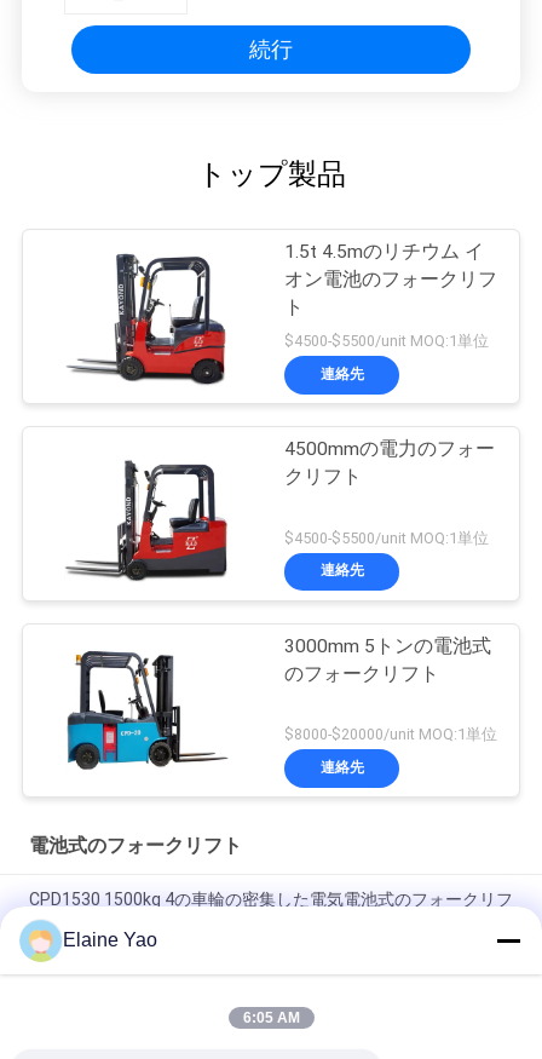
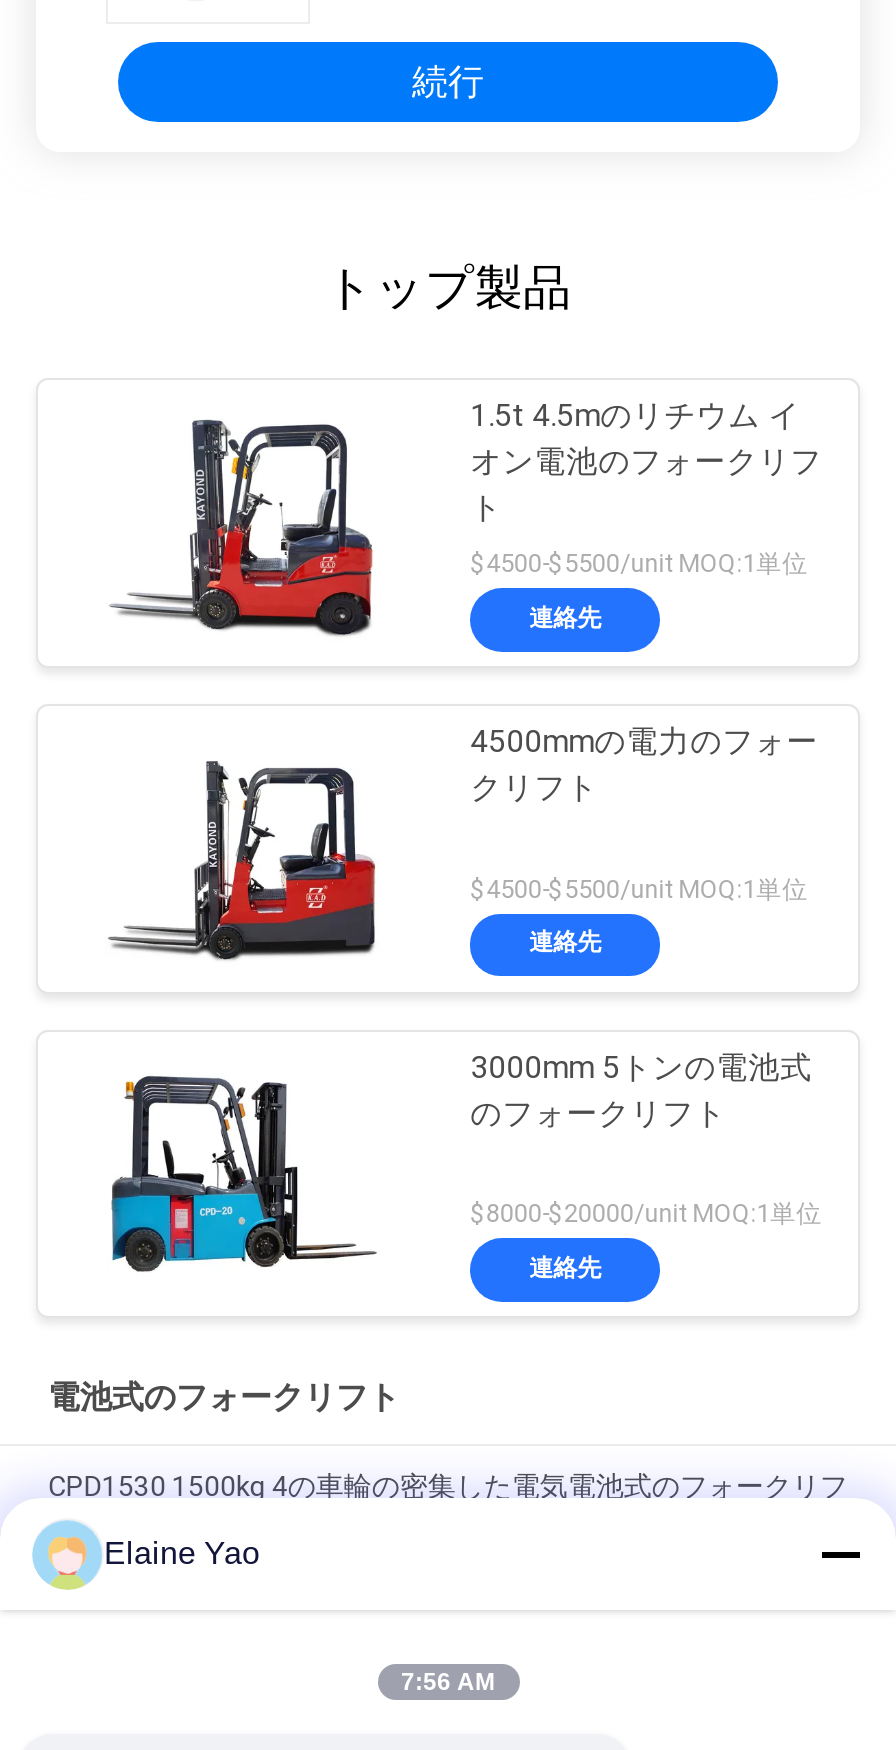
[243,1009,299,1026] 6:05 AM -> [401,1668,495,1696] 7:56 AM

